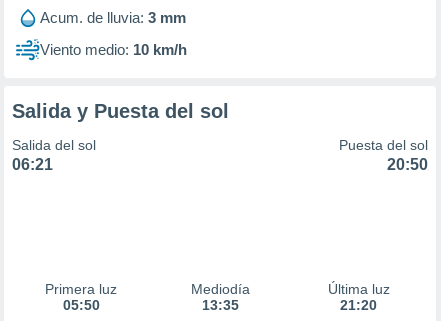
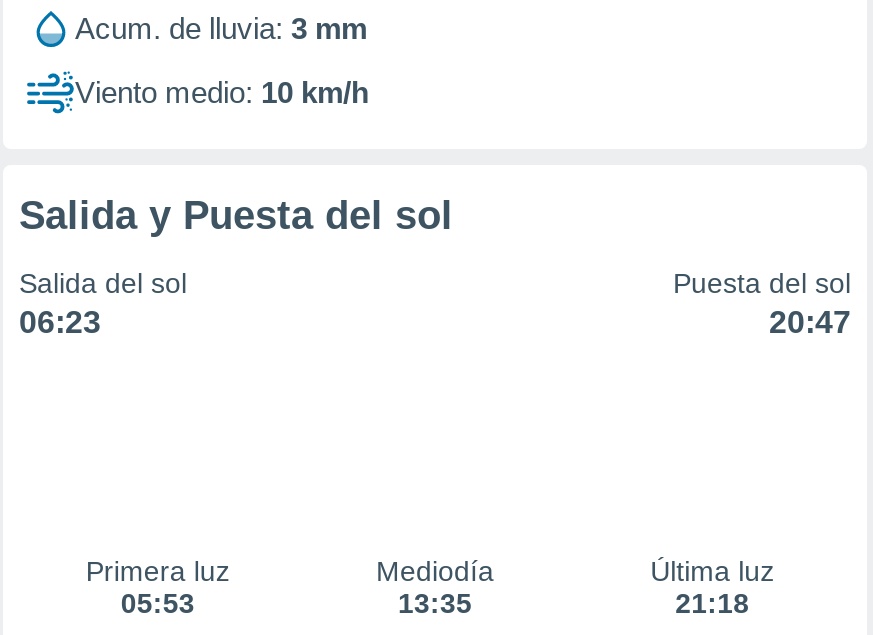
[12,156,53,173] 06:21 -> [19,305,101,339] 06:23
[387,156,428,173] 20:50 -> [769,305,851,339] 20:47
[63,297,100,313] 05:50 -> [121,587,195,619] 05:53
[340,297,377,313] 21:20 -> [675,587,749,619] 21:18

